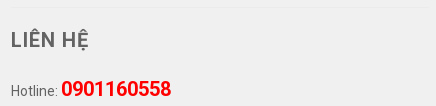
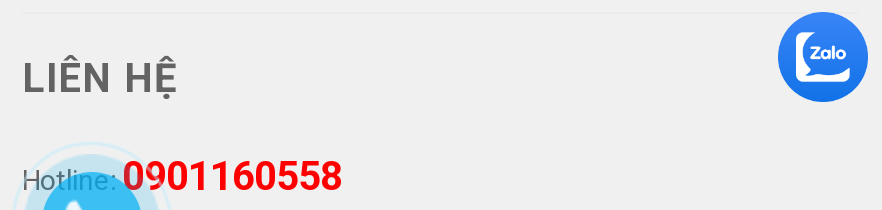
none -> [776,10,870,104] [image]

